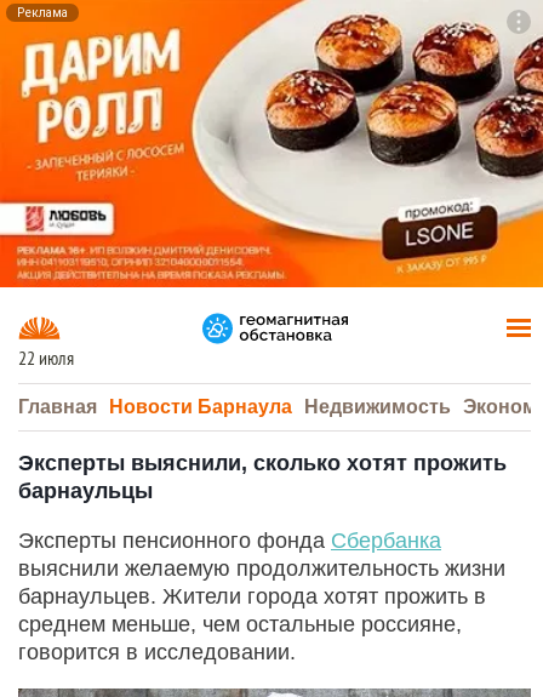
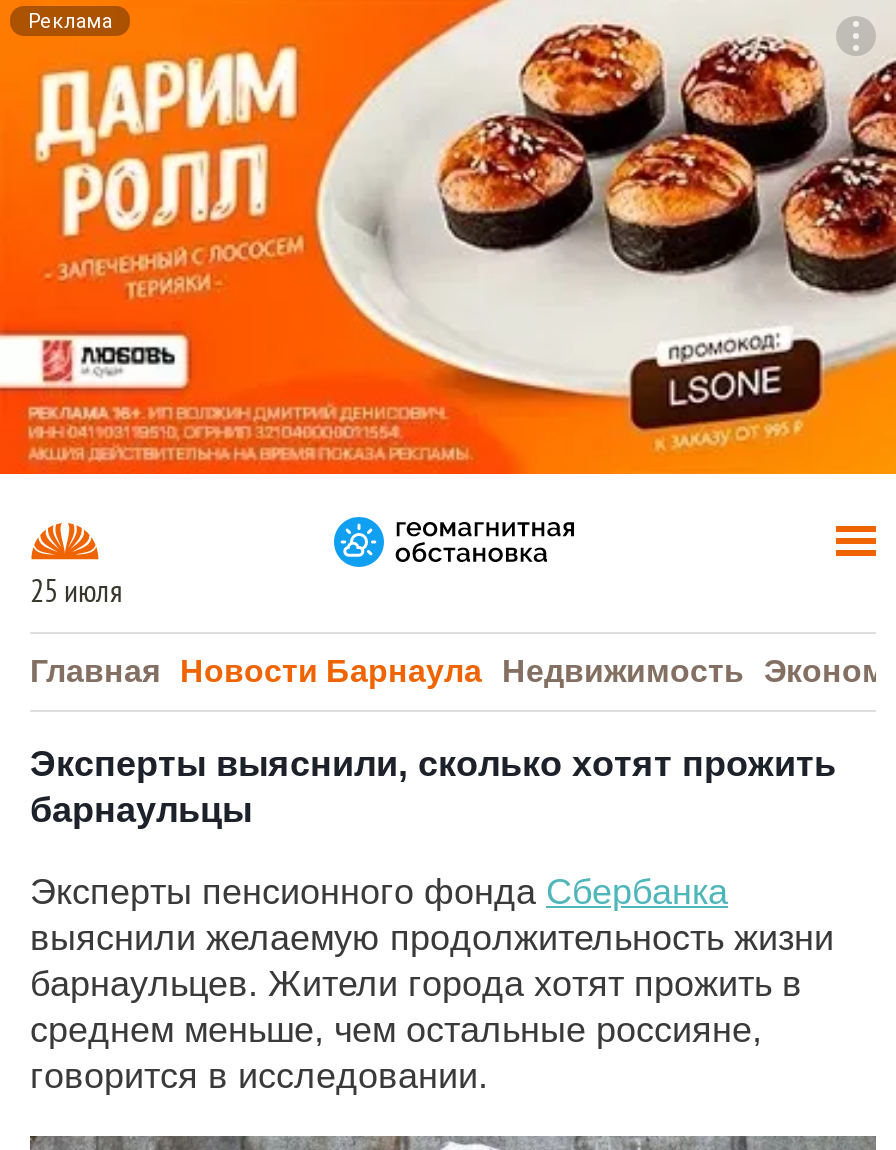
[18,348,74,370] 22 июля -> [30,574,122,610] 25 июля

